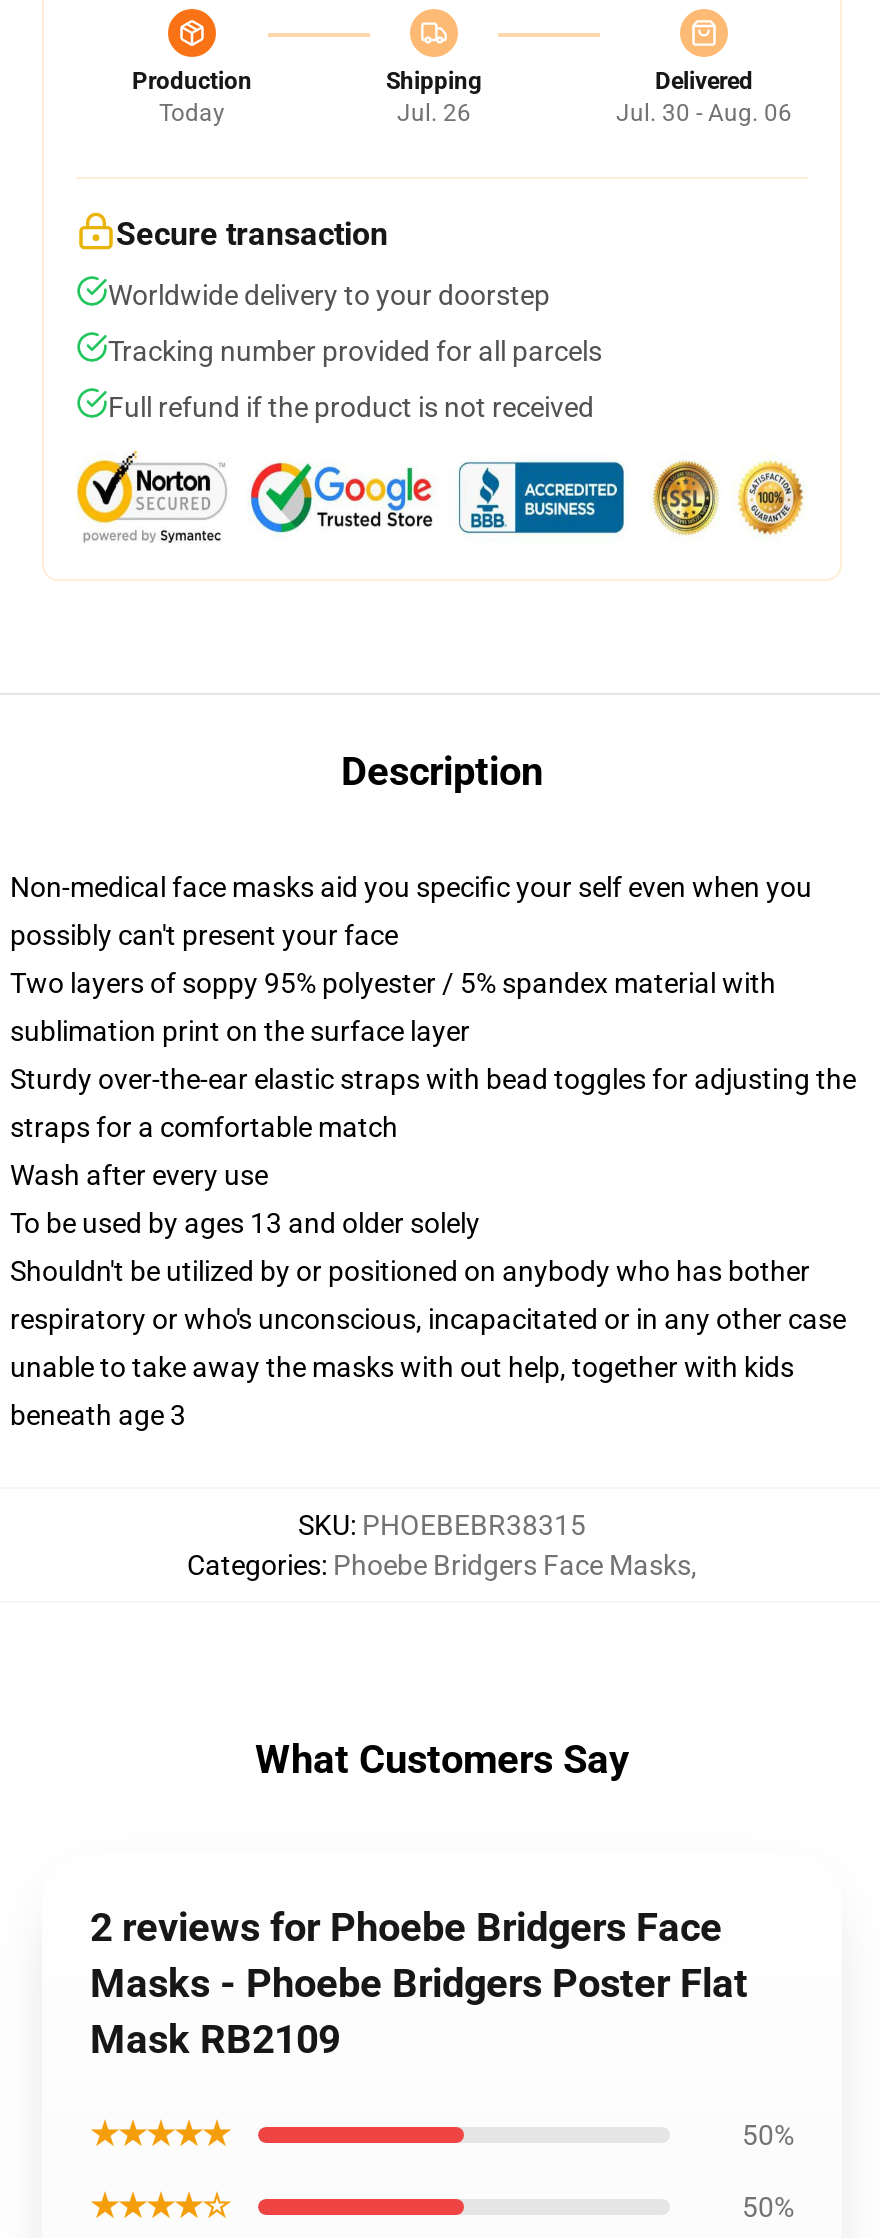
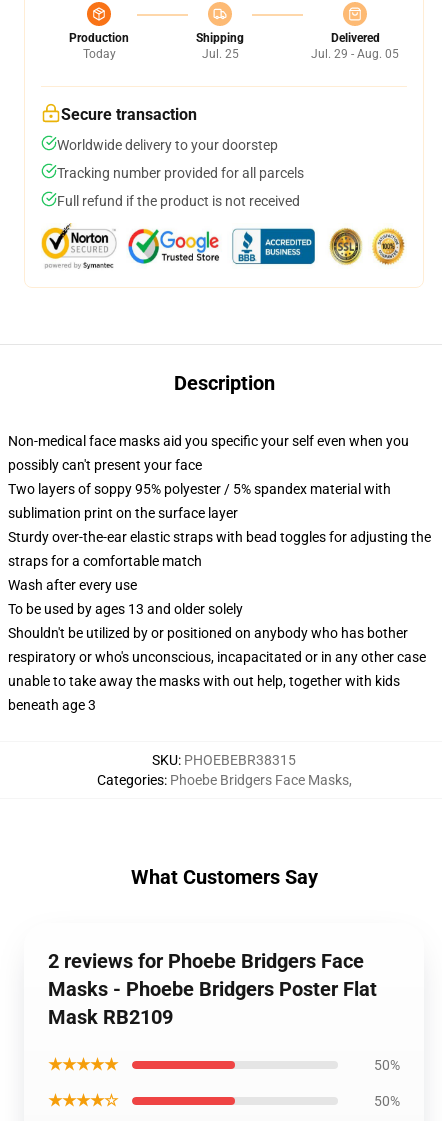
[397,99,471,127] Jul. 26 -> [201,47,238,61] Jul. 25
[616,99,792,127] Jul. 30 - Aug. 06 -> [311,47,399,61] Jul. 29 - Aug. 05

